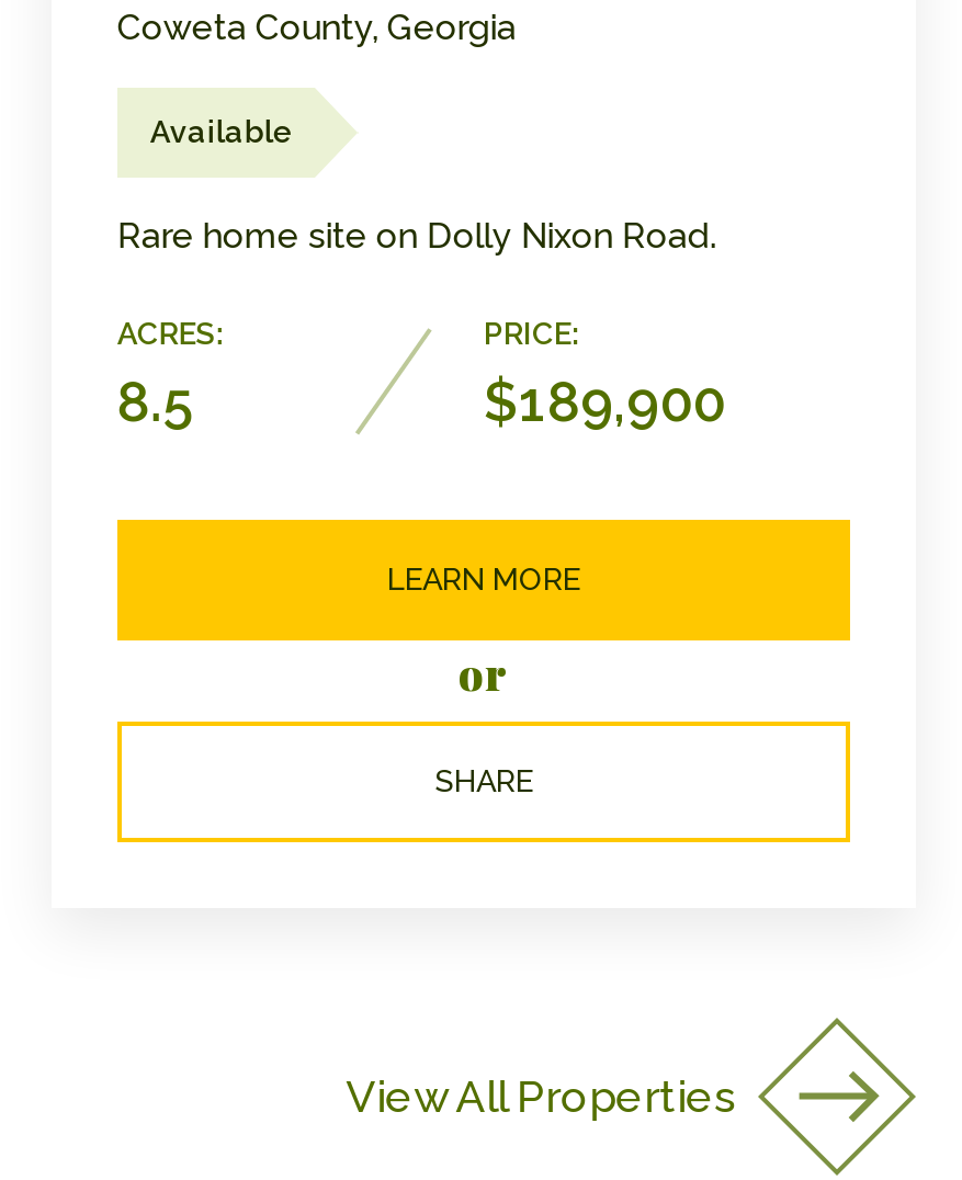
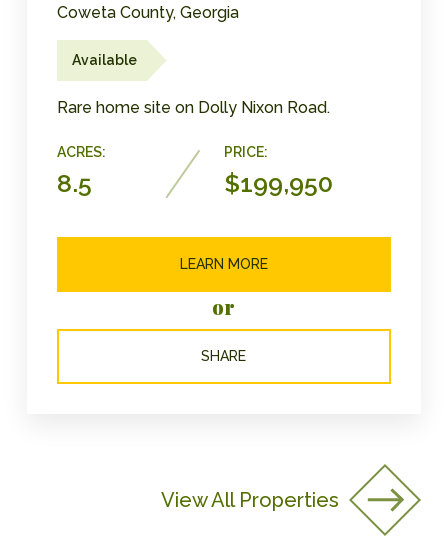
[484,367,725,433] $189,900 -> [224,167,333,197] $199,950

